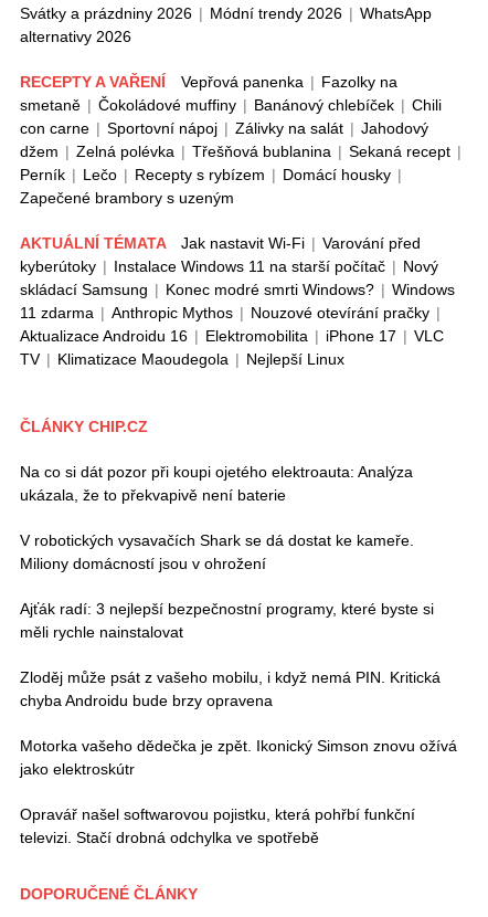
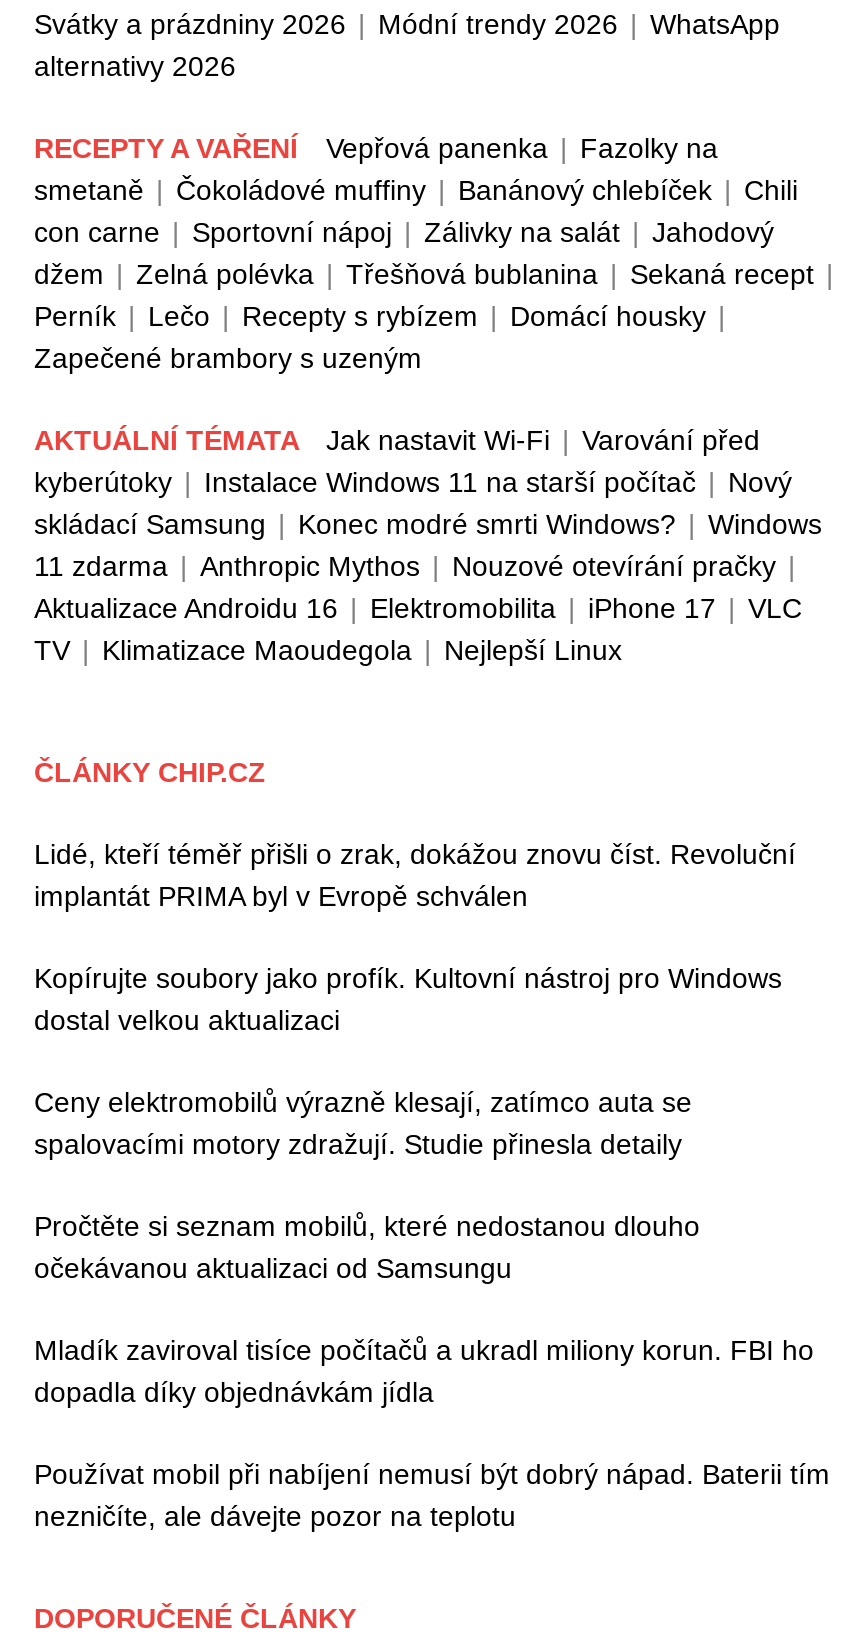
[20,463,413,504] Na co si dát pozor při koupi ojetého elektroauta: Analýza | ukázala, že to překvapivě není baterie -> [34,838,796,912] Lidé, kteří téměř přišli o zrak, dokážou znovu číst. Revoluční | implantát PRIMA byl v Evropě schválen
[20,531,414,572] V robotických vysavačích Shark se dá dostat ke kameře. | Miliony domácností jsou v ohrožení -> [34,962,782,1036] Kopírujte soubory jako profík. Kultovní nástroj pro Windows | dostal velkou aktualizaci
[20,600,434,641] Ajťák radí: 3 nejlepší bezpečnostní programy, které byste si | měli rychle nainstalovat -> [34,1086,692,1160] Ceny elektromobilů výrazně klesají, zatímco auta se | spalovacími motory zdražují. Studie přinesla detaily
[20,668,441,709] Zloděj může psát z vašeho mobilu, i když nemá PIN. Kritická | chyba Androidu bude brzy opravena -> [34,1210,700,1284] Pročtěte si seznam mobilů, které nedostanou dlouho | očekávanou aktualizaci od Samsungu
[20,737,457,778] Motorka vašeho dědečka je zpět. Ikonický Simson znovu ožívá | jako elektroskútr -> [34,1334,814,1408] Mladík zaviroval tisíce počítačů a ukradl miliony korun. FBI ho | dopadla díky objednávkám jídla
[20,805,415,846] Opravář našel softwarovou pojistku, která pohřbí funkční | televizi. Stačí drobná odchylka ve spotřebě -> [34,1458,830,1532] Používat mobil při nabíjení nemusí být dobrý nápad. Baterii tím | nezničíte, ale dávejte pozor na teplotu

